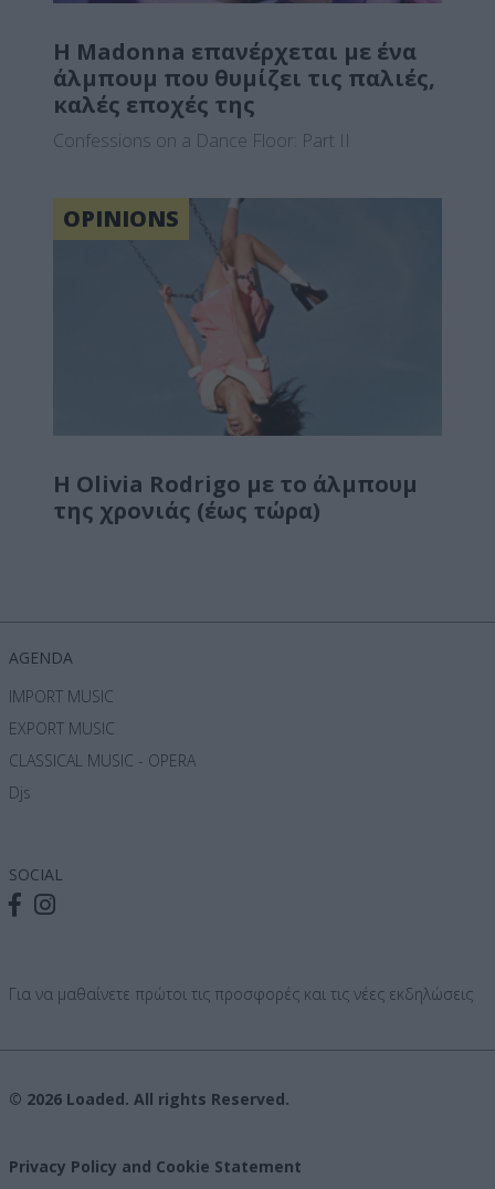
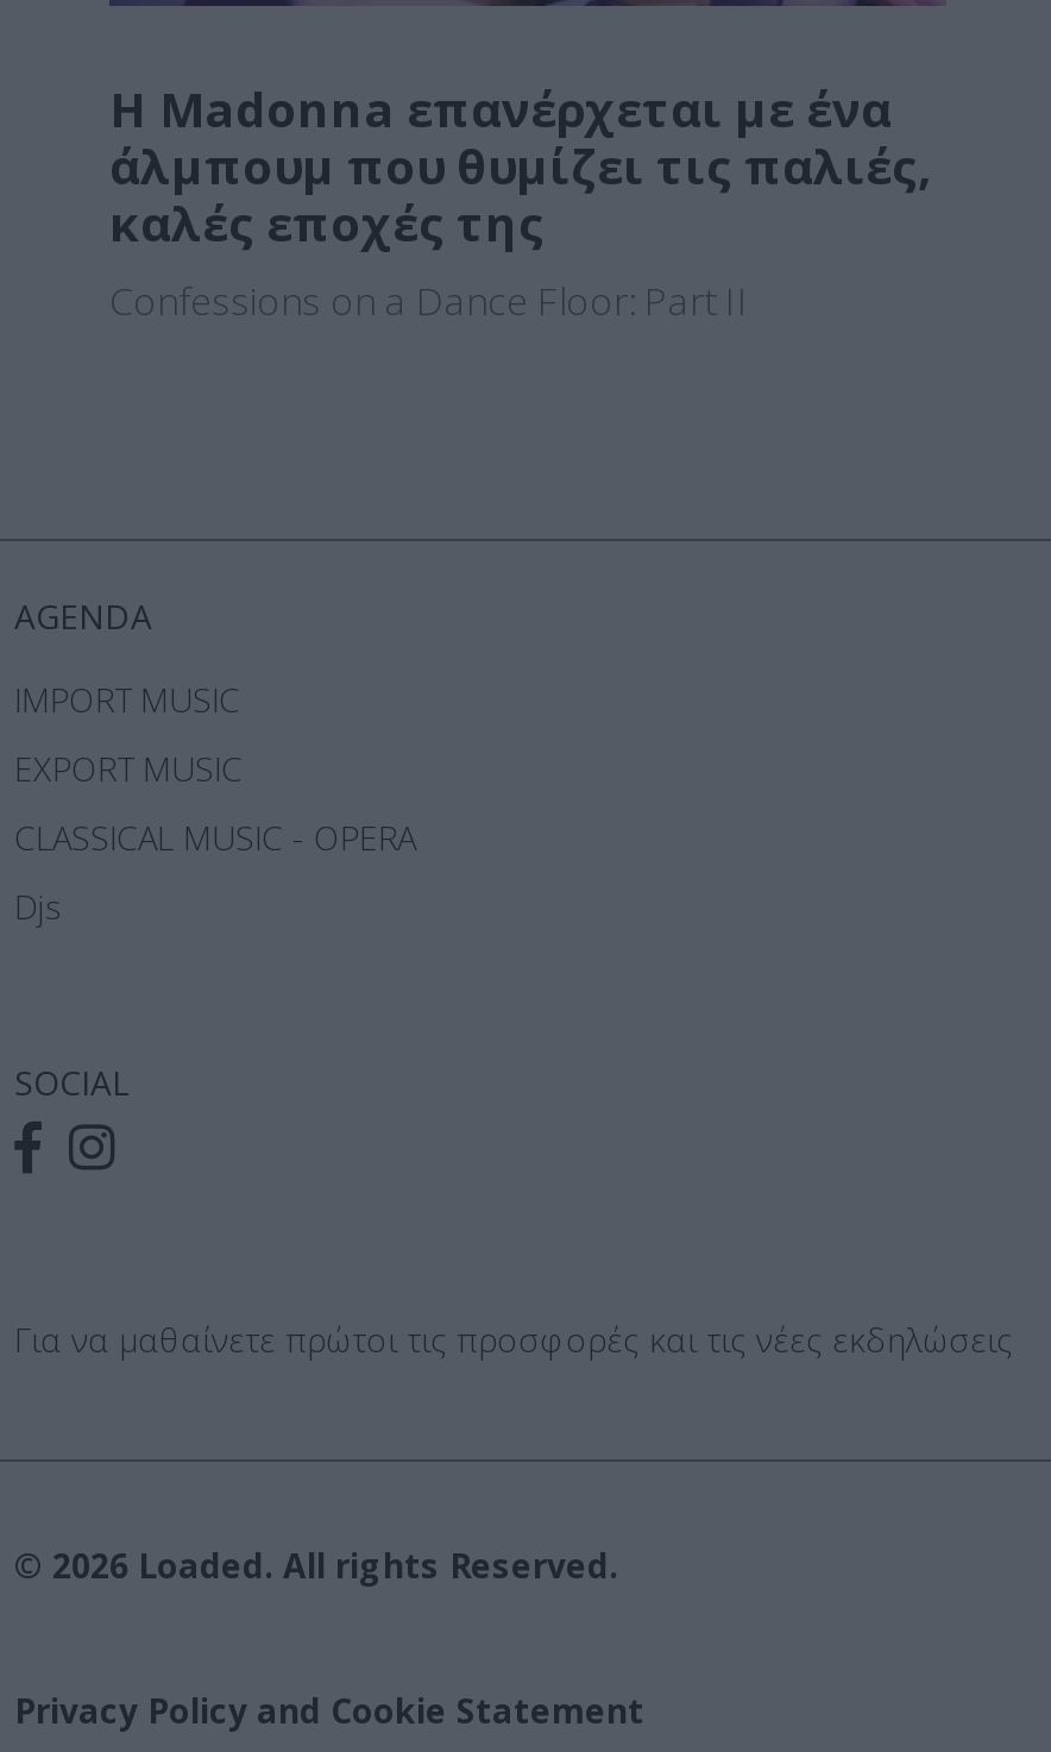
[53,197,442,437] [image] | OPINIONS -> none
[53,470,418,526] Η Olivia Rodrigo με το άλμπουμ | της χρονιάς (έως τώρα) -> none

